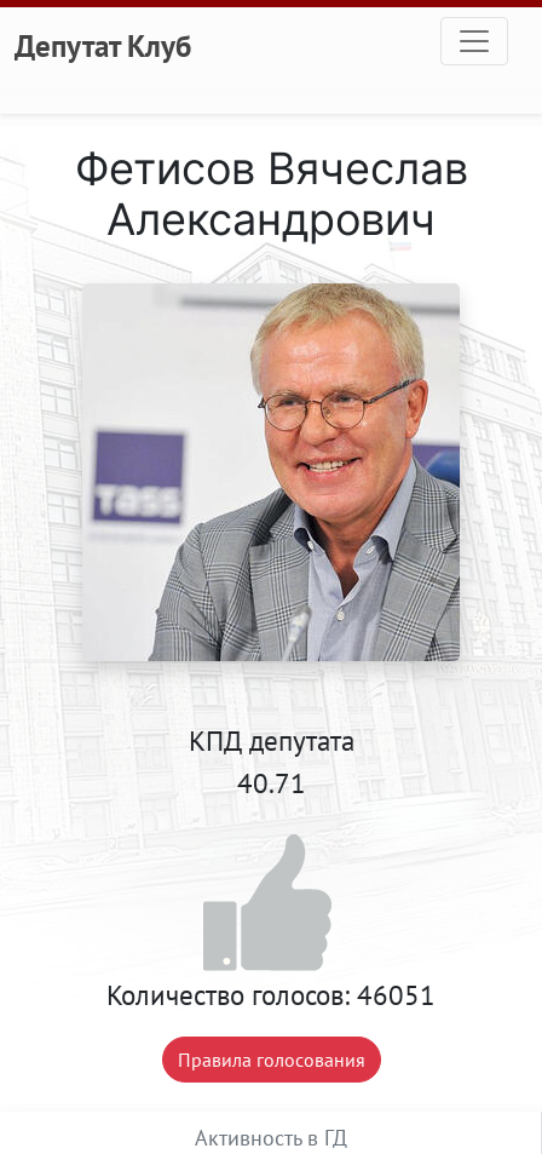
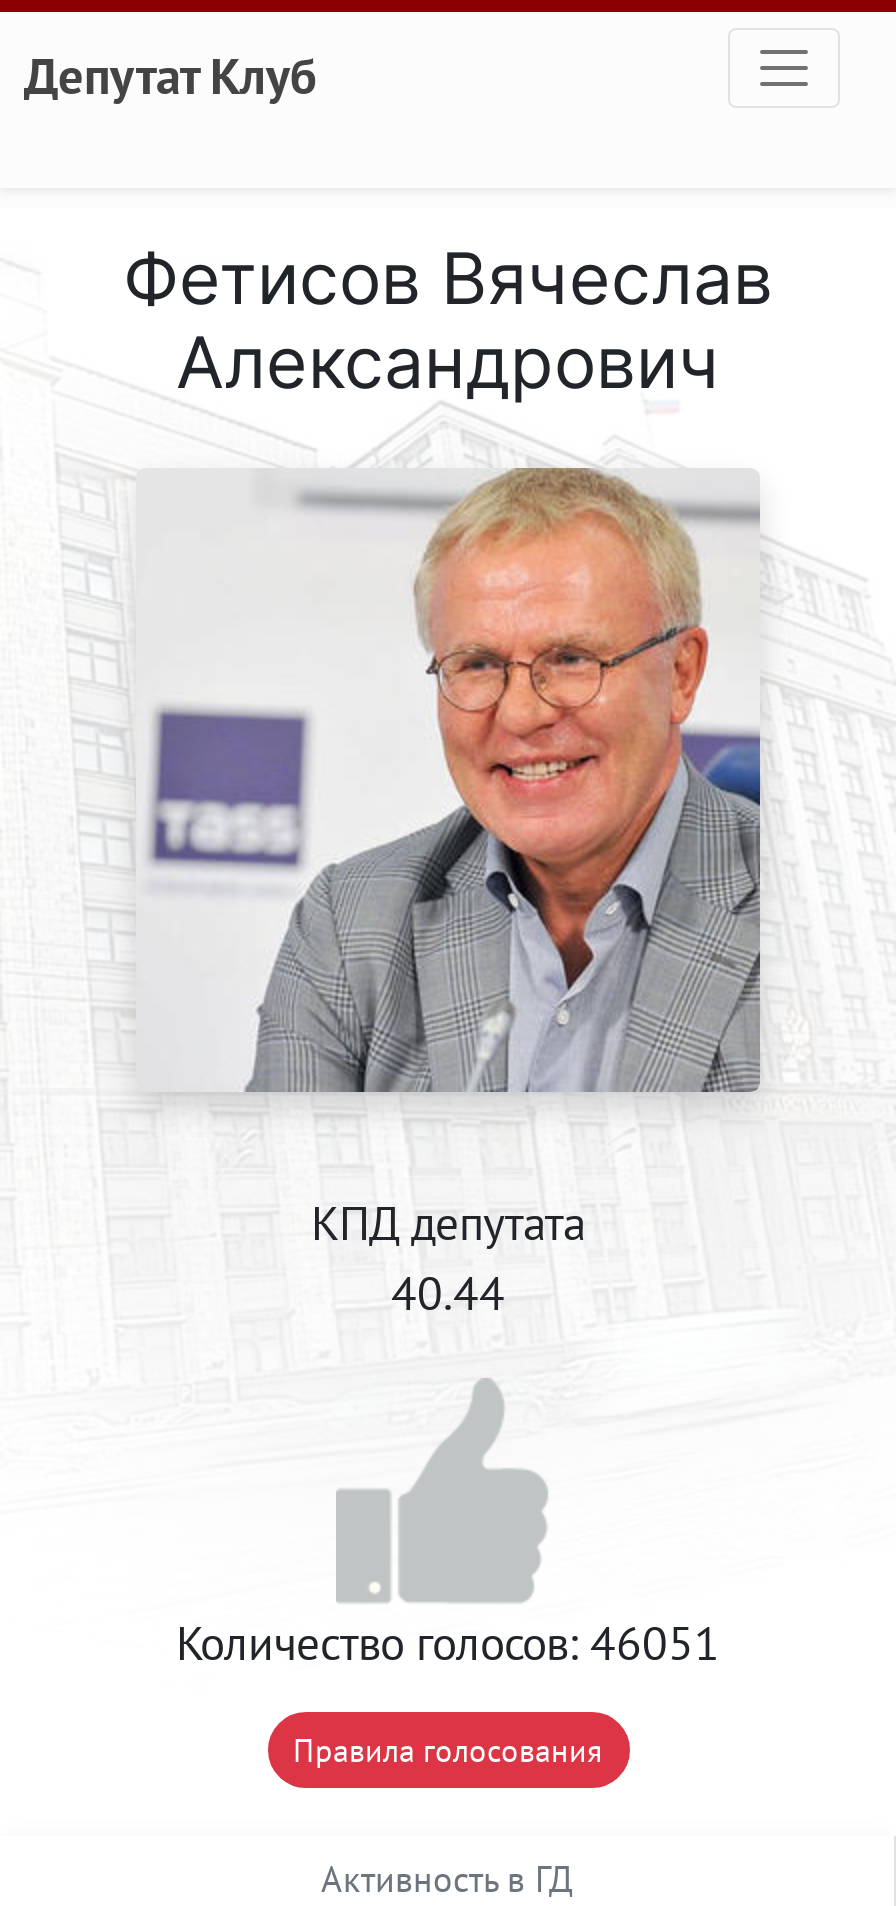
[237,764,305,800] 40.71 -> [391,1262,505,1322] 40.44

